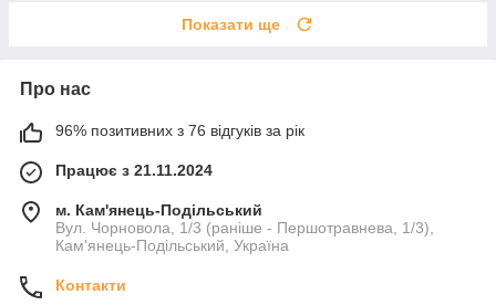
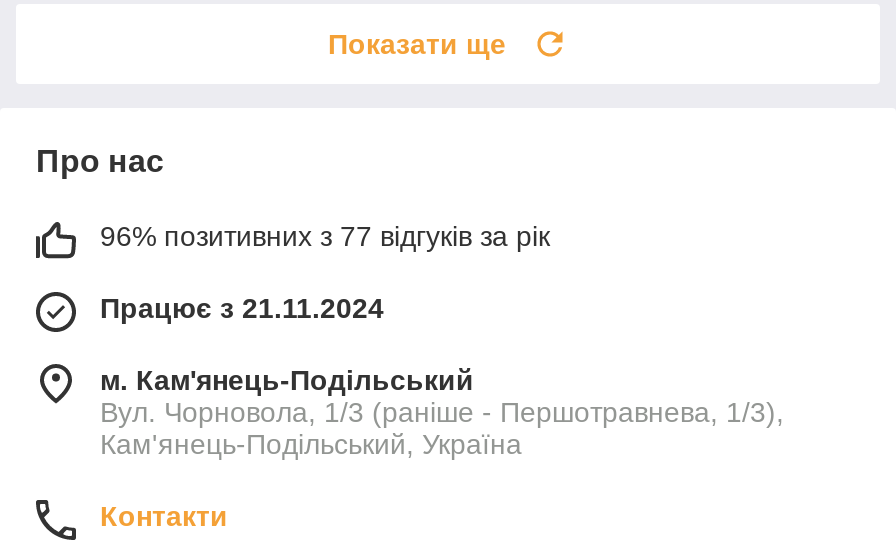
[55,122,304,140] 96% позитивних з 76 відгуків за рік -> [100,221,550,253] 96% позитивних з 77 відгуків за рік

